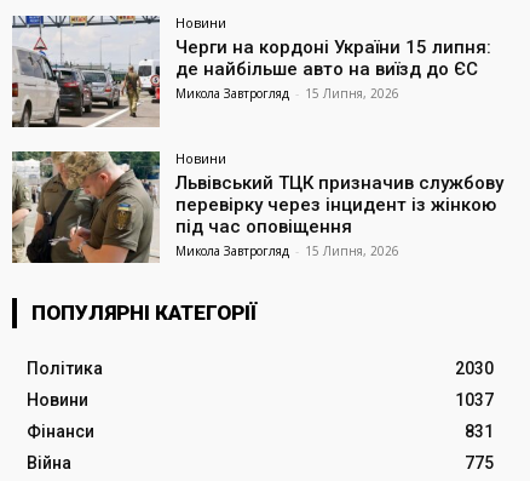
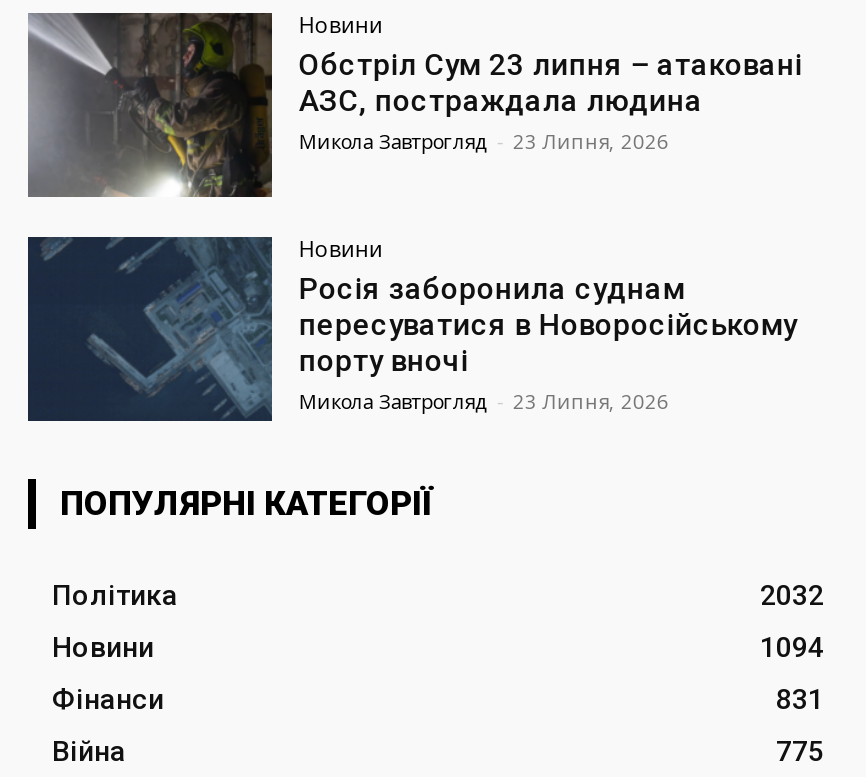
[11,15,492,128] [image] | Черги на кордоні України 15 липня: | де найбільше авто на виїзд до ЄС | Микола Завтрогляд - 15 Липня, 2026 -> [28,11,803,199] [image] | Обстріл Сум 23 липня – атаковані | АЗС, постраждала людина | Микола Завтрогляд - 23 Липня, 2026
[11,150,504,264] [image] | Львівський ТЦК призначив службову | перевірку через інцидент із жінкою | під час оповіщення | Микола Завтрогляд - 15 Липня, 2026 -> [26,235,797,423] [image] | Росія заборонила суднам | пересуватися в Новоросійському | порту вночі | Микола Завтрогляд - 23 Липня, 2026
[455,358,494,378] 2030 -> [760,578,824,610] 2032
[455,390,494,409] 1037 -> [760,630,824,662] 1094

